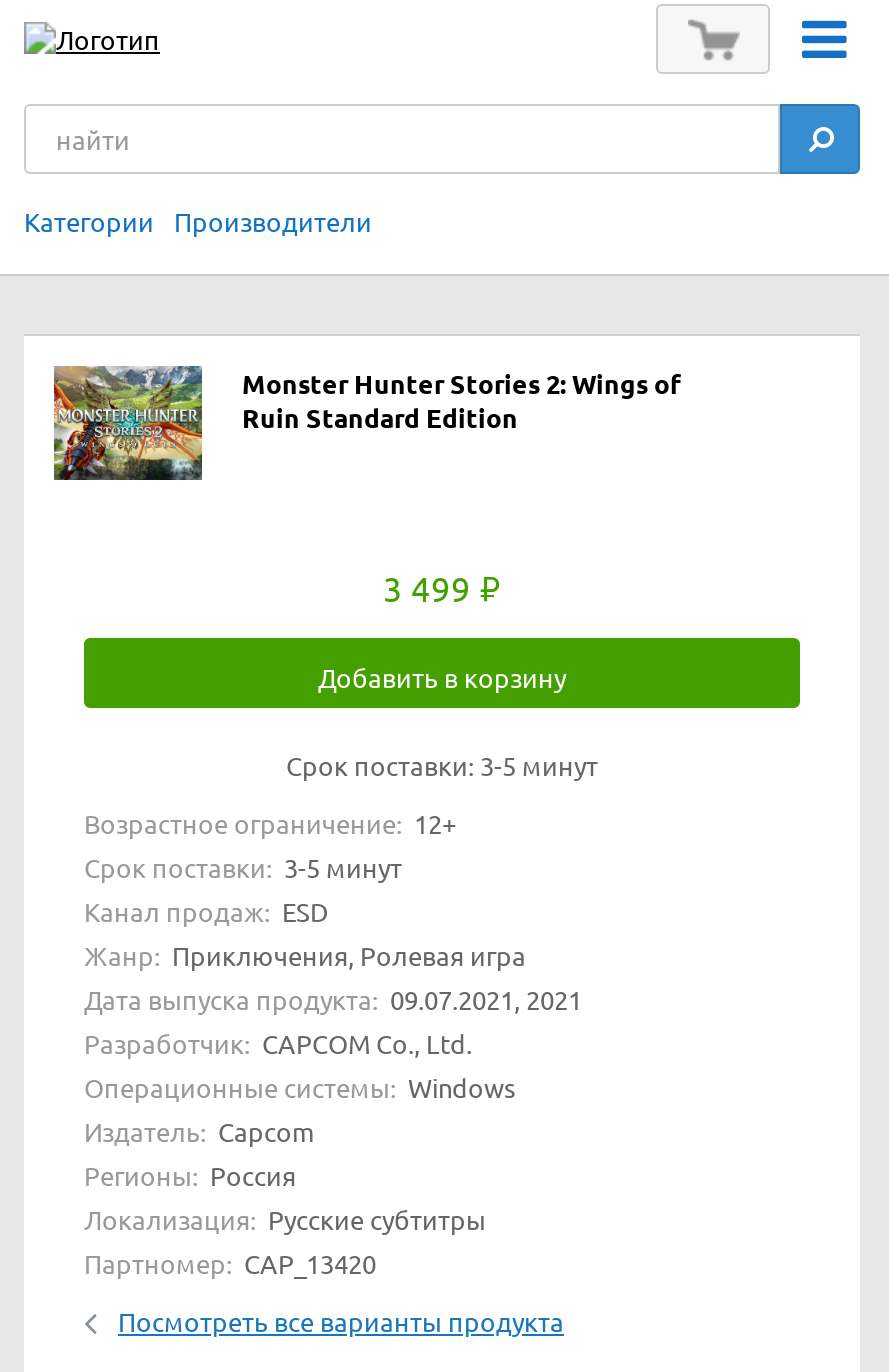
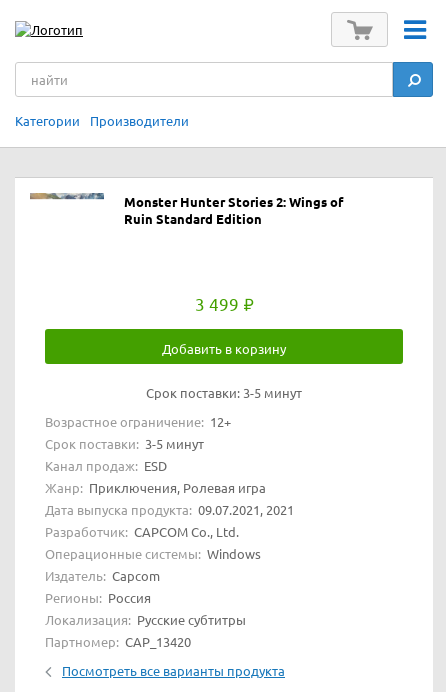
[52,376,204,482] [image] -> none

